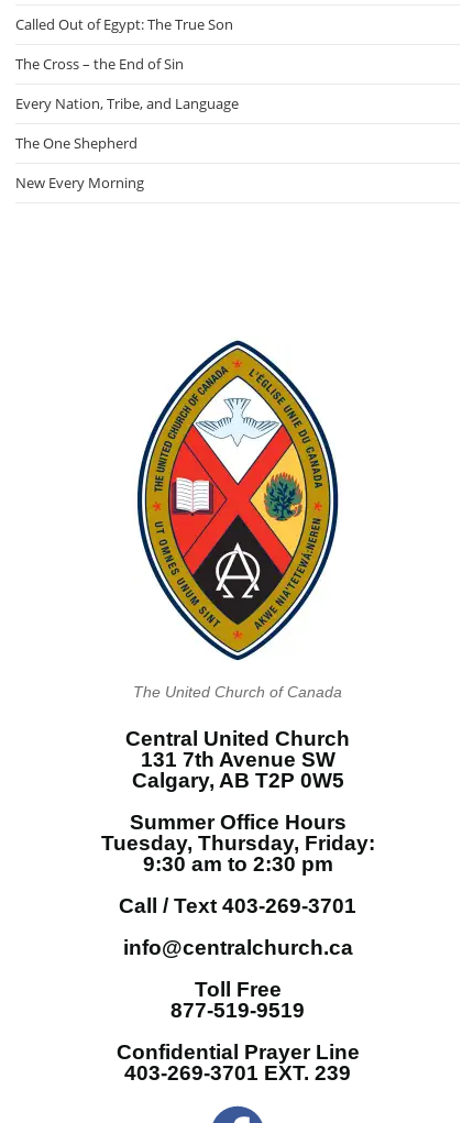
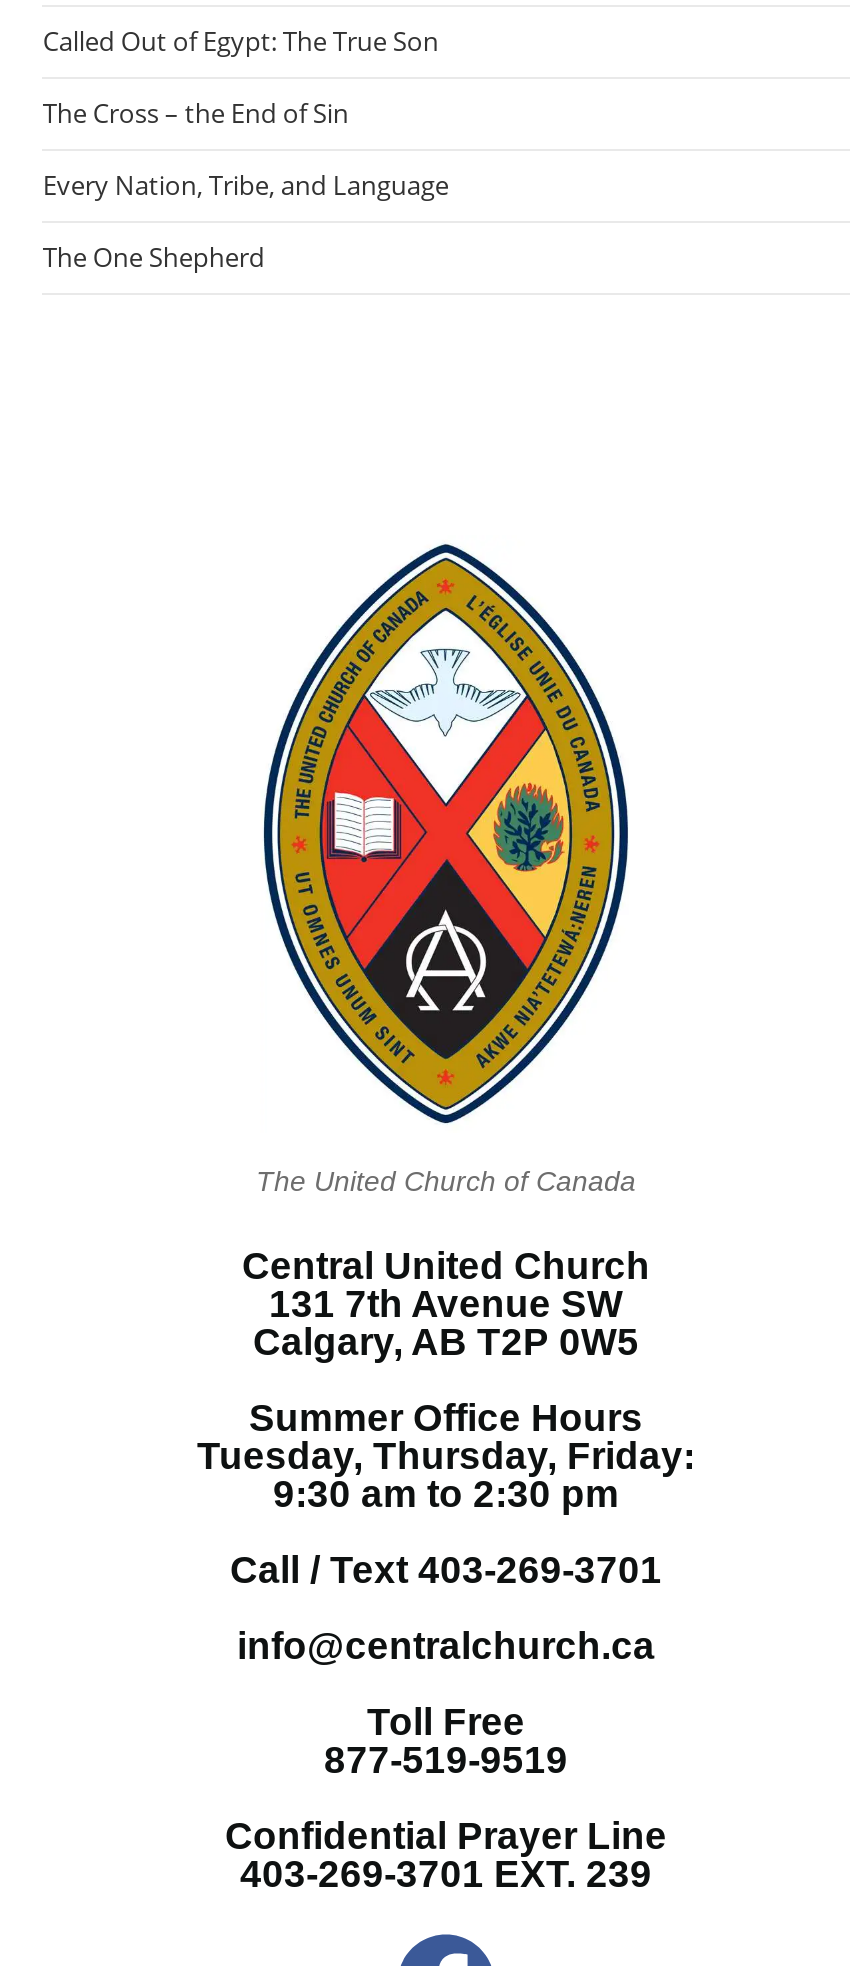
[16,172,145,192] New Every Morning -> none

